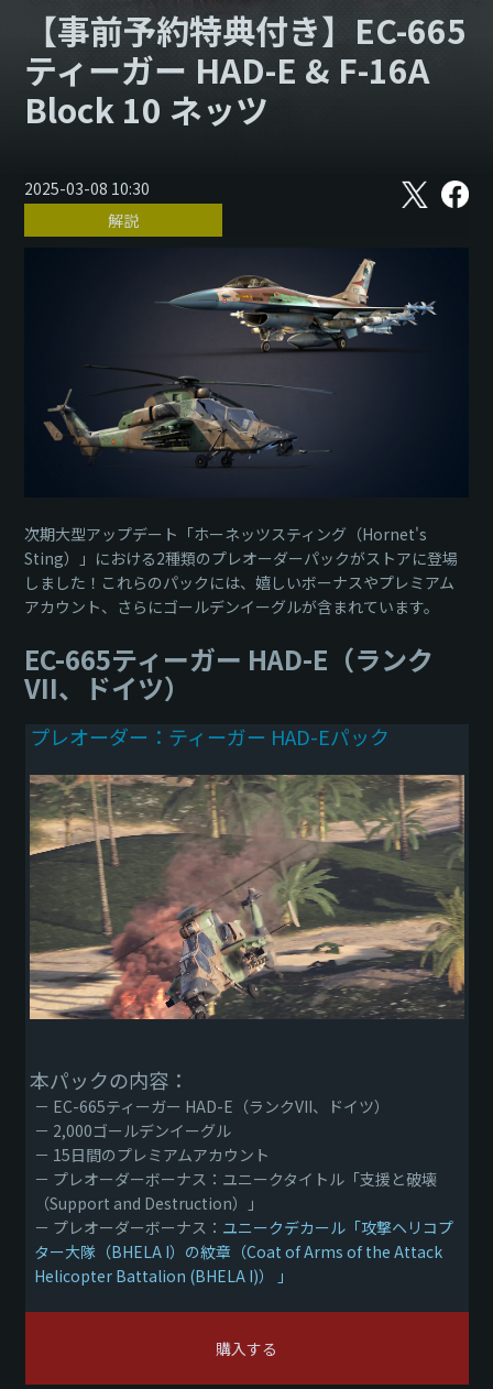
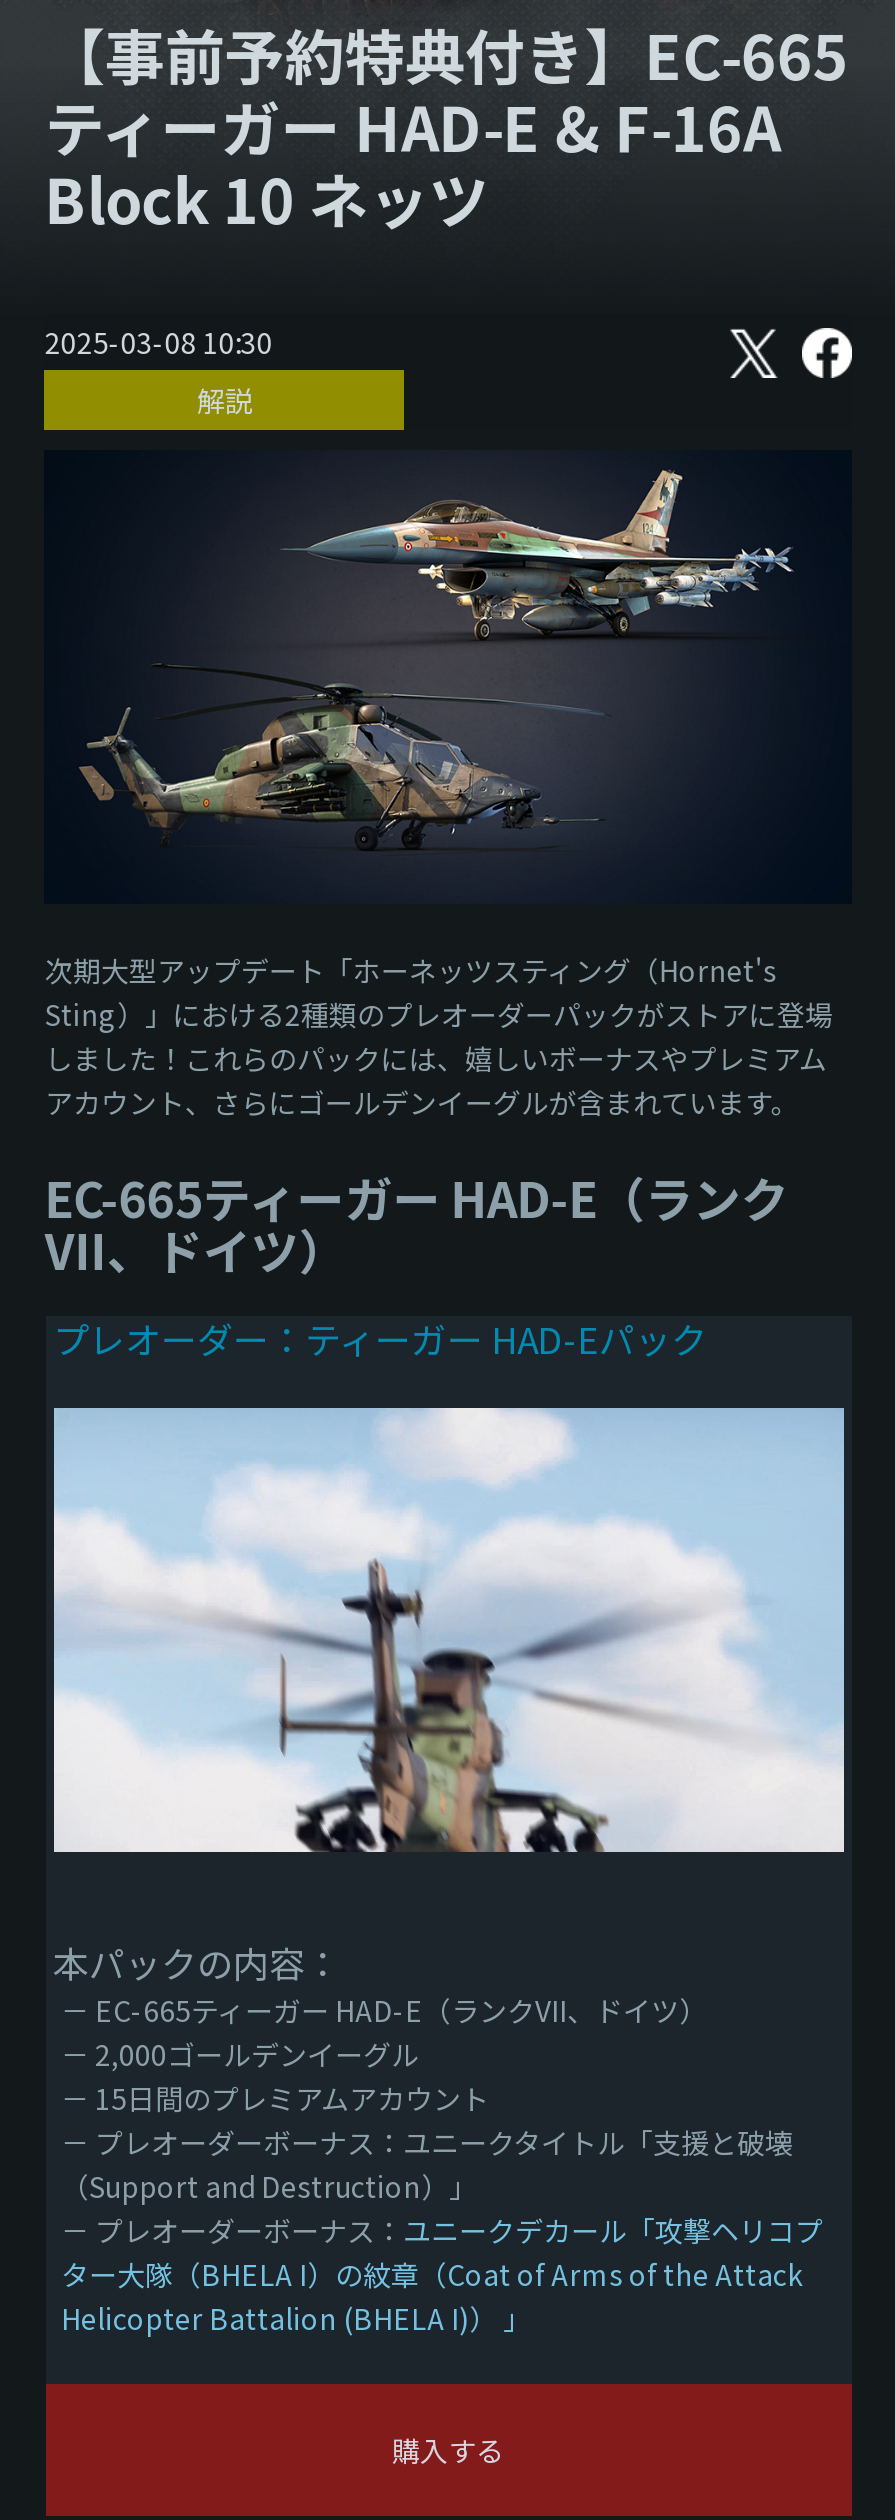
[29,774,465,1020] [image] -> [52,1406,846,1854] [image]

